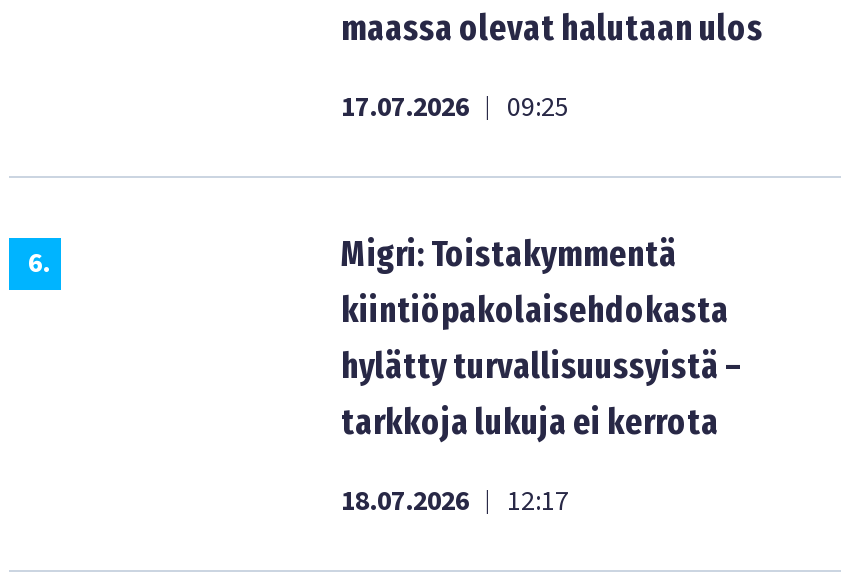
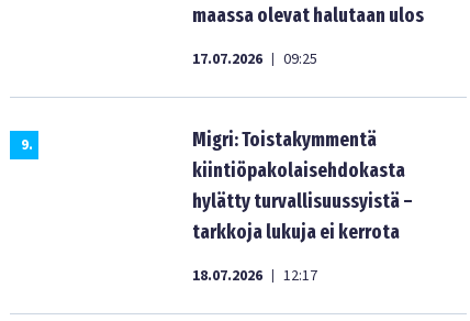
[28,244,50,284] 6. -> [20,134,32,156] 9.

